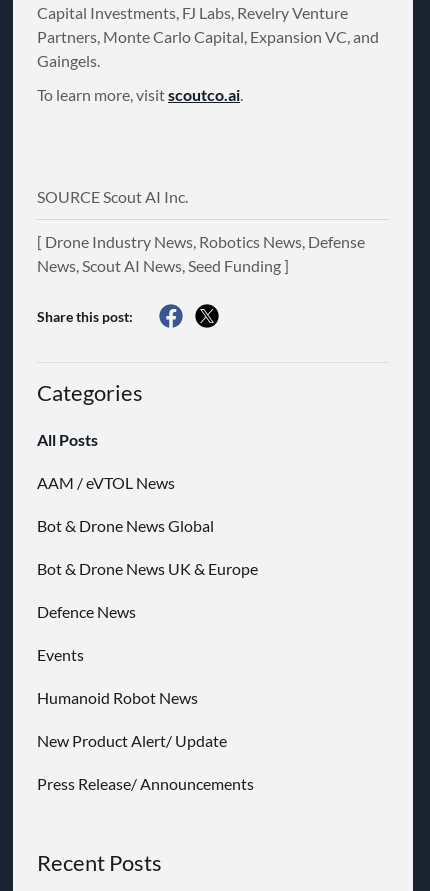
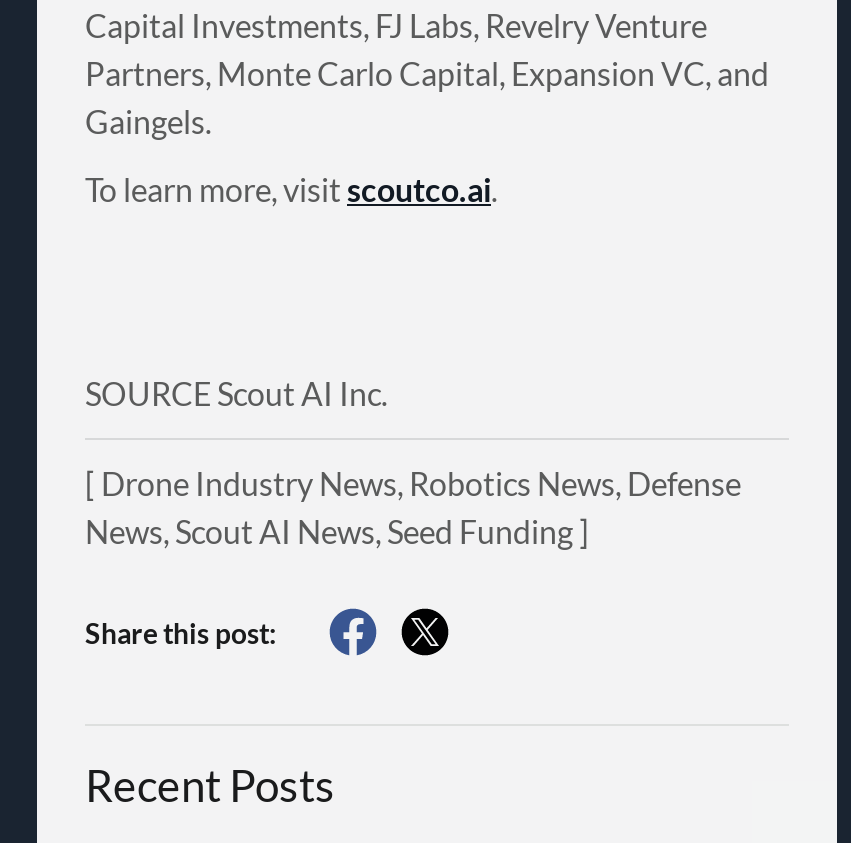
[37,379,258,793] Categories | All Posts | AAM / eVTOL News | Bot & Drone News Global | Bot & Drone News UK & Europe | Defence News | Events | Humanoid Robot News | New Product Alert/ Update | Press Release/ Announcements -> none

